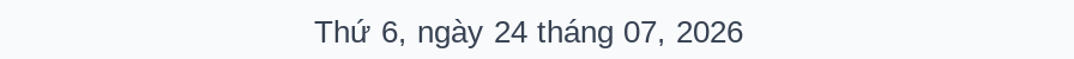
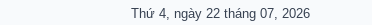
[314,13,743,48] Thứ 6, ngày 24 tháng 07, 2026 -> [131,5,310,20] Thứ 4, ngày 22 tháng 07, 2026

